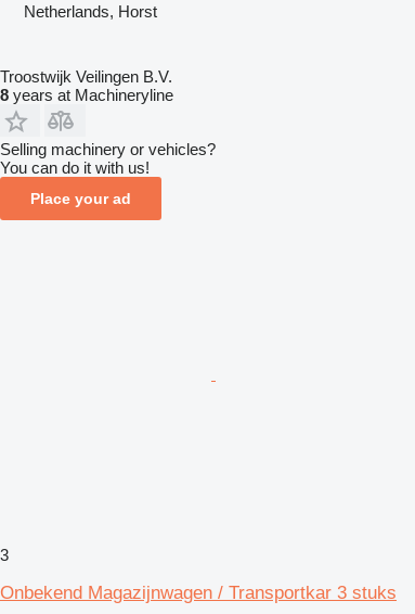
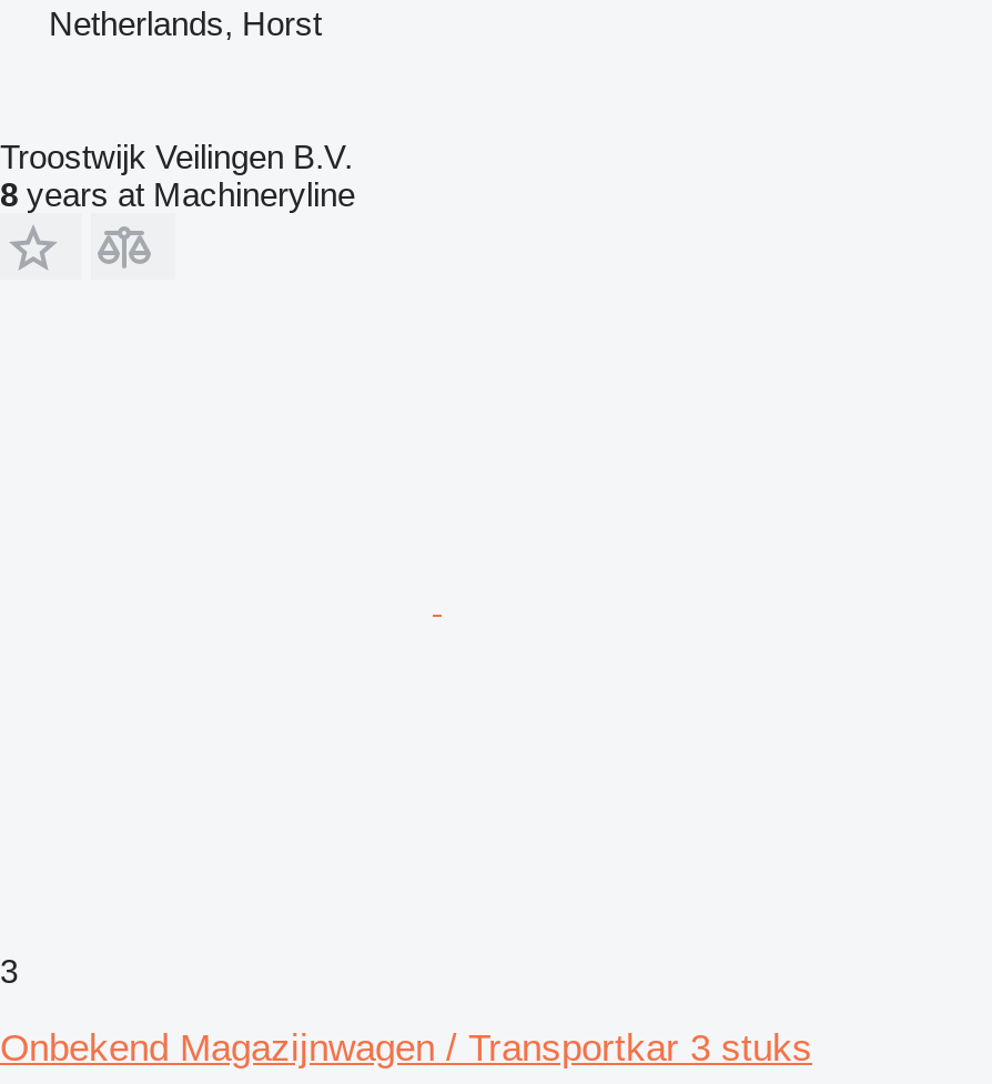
[0,140,216,207] Selling machinery or vehicles? | You can do it with us! | Place your ad -> none

